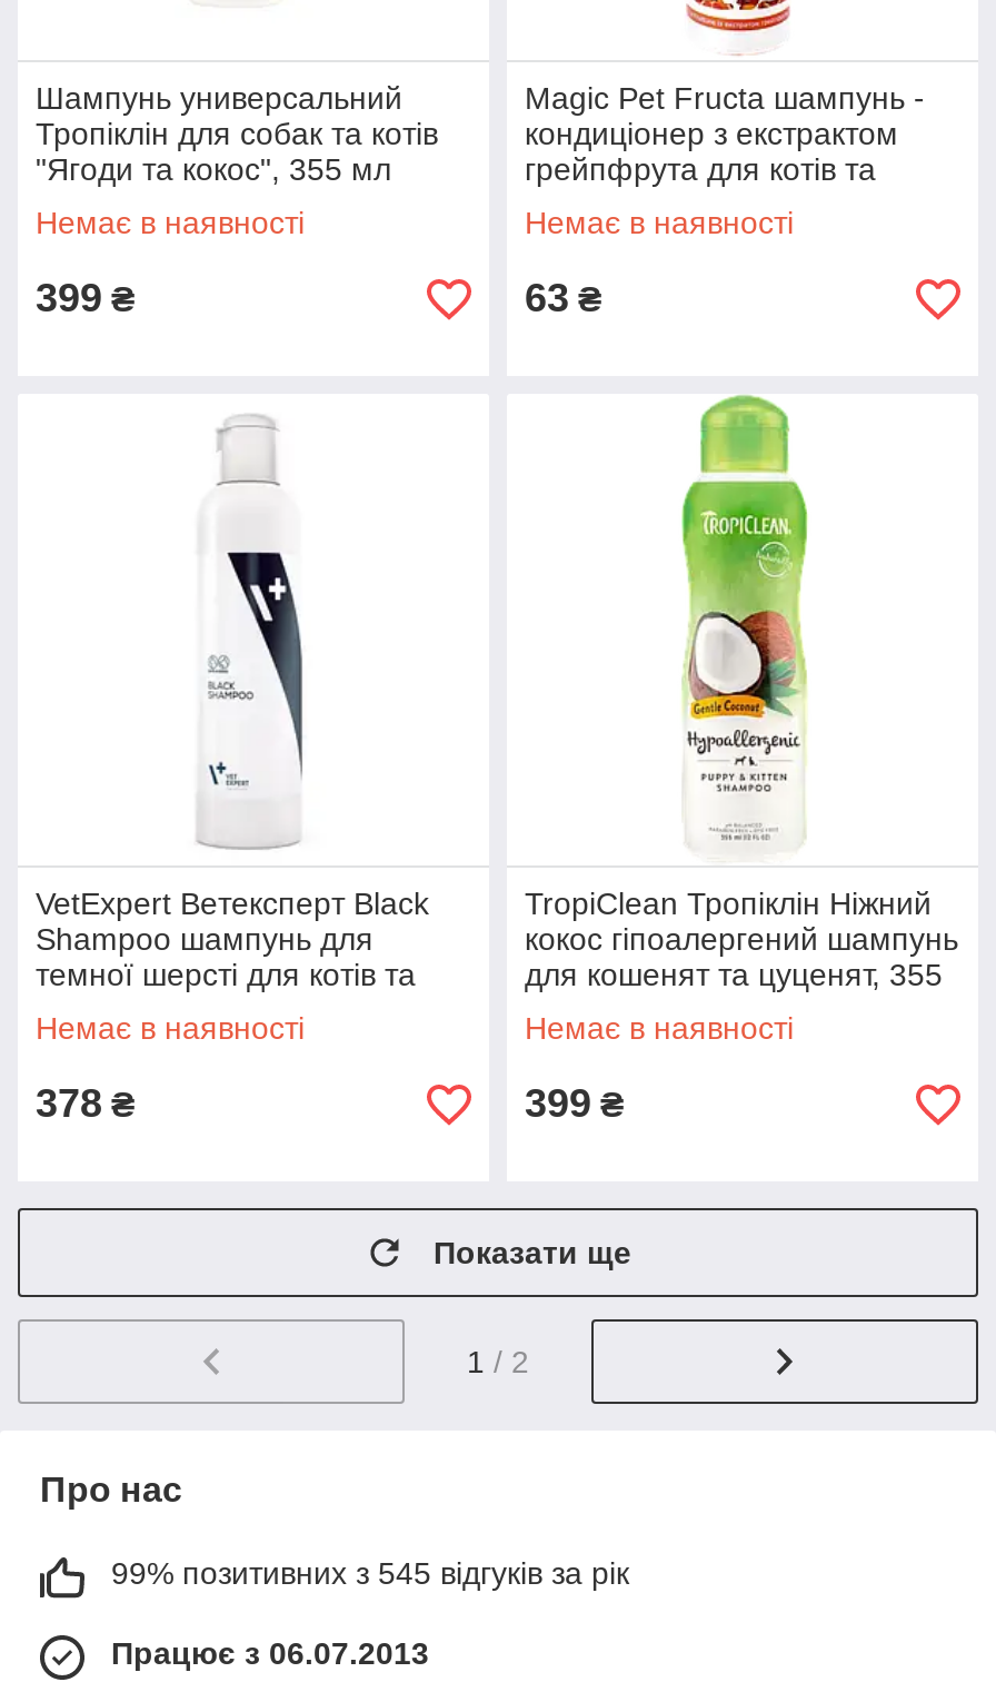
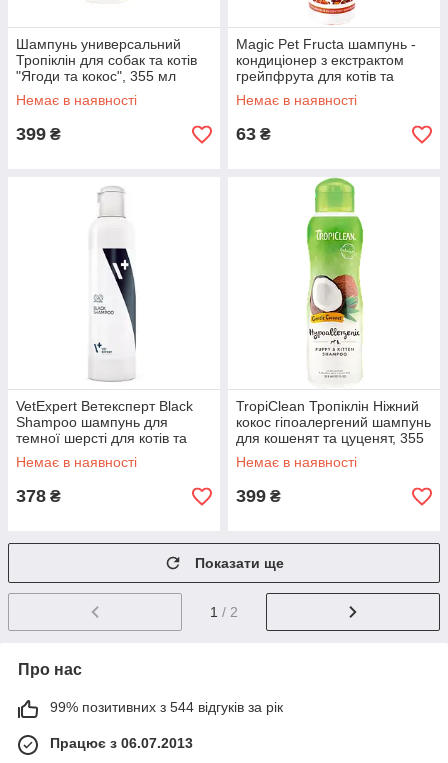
[111,1555,629,1591] 99% позитивних з 545 відгуків за рік -> [50,699,283,715] 99% позитивних з 544 відгуків за рік

